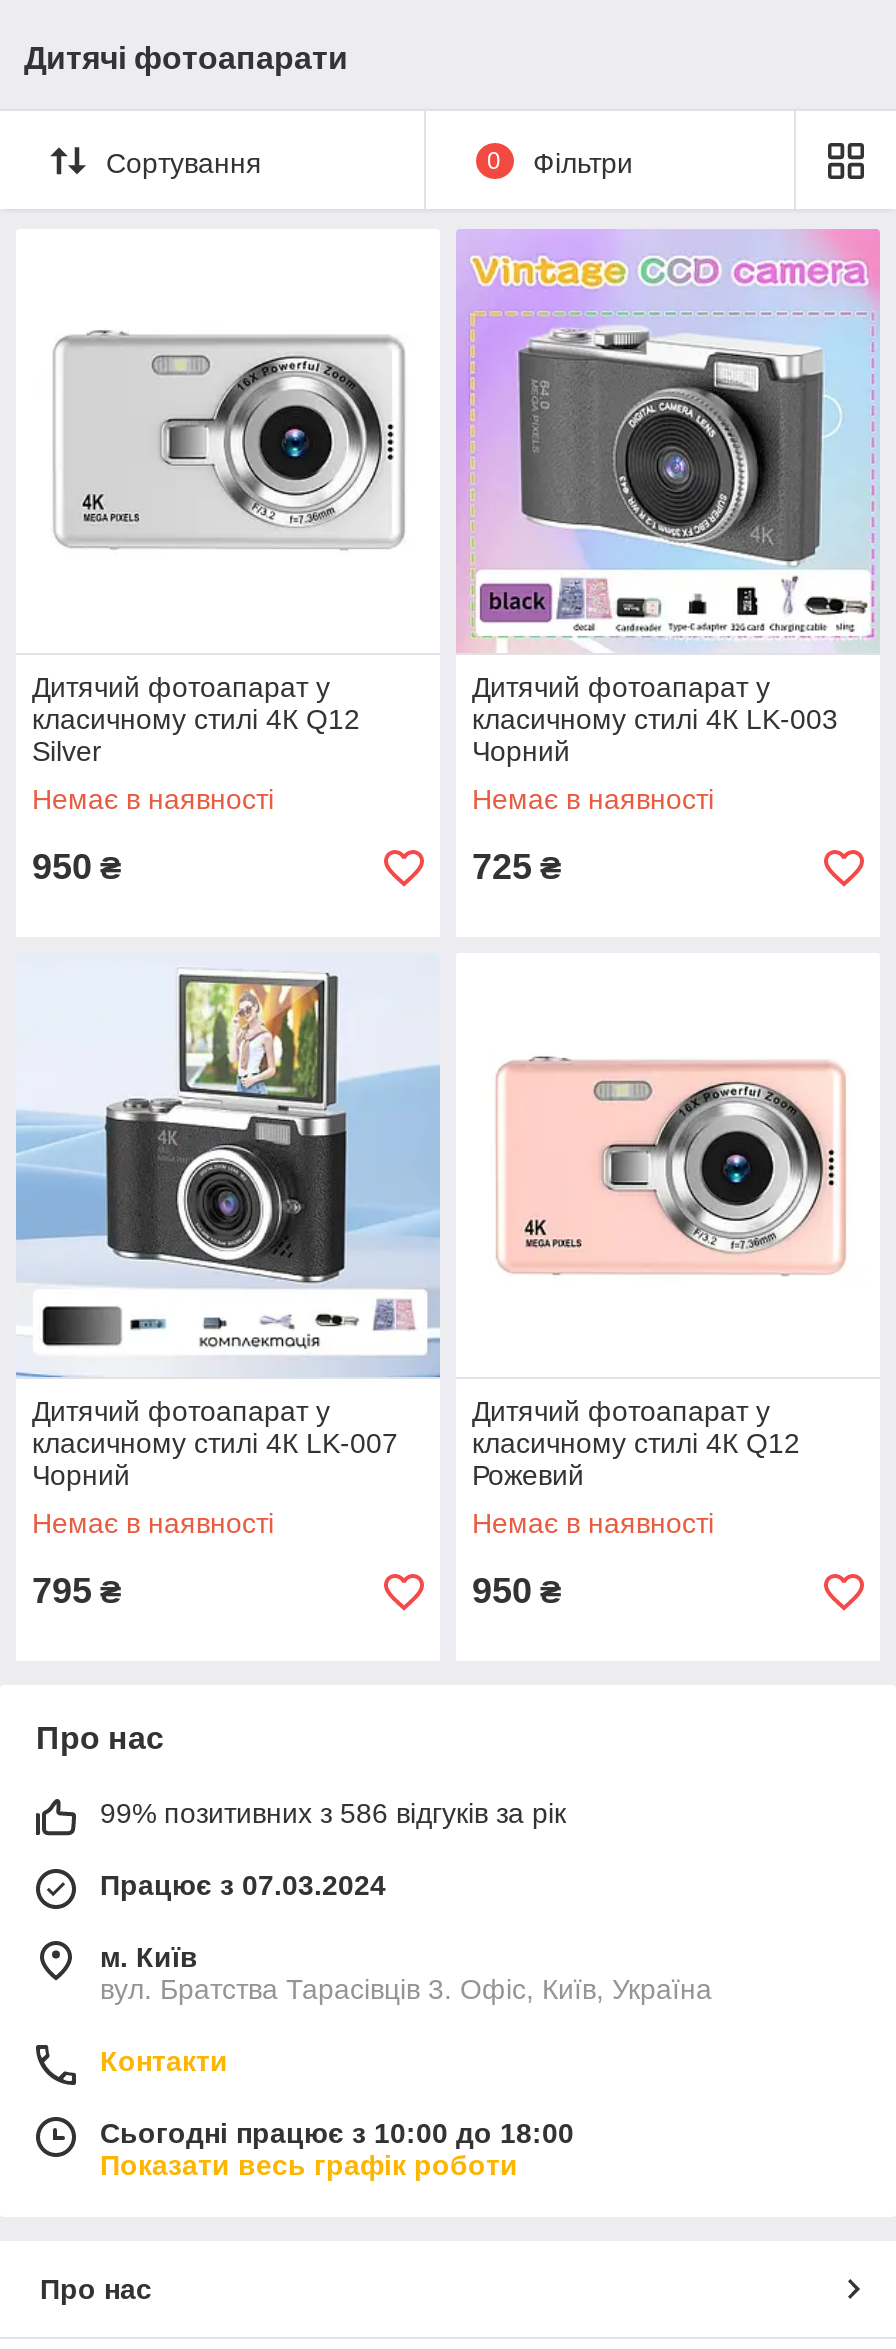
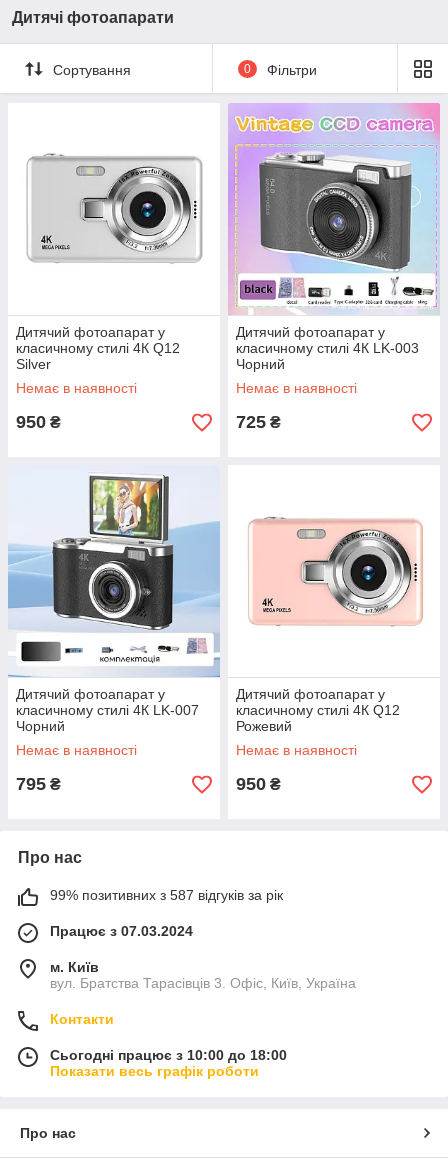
[100,1797,566,1829] 99% позитивних з 586 відгуків за рік -> [50,887,283,903] 99% позитивних з 587 відгуків за рік

